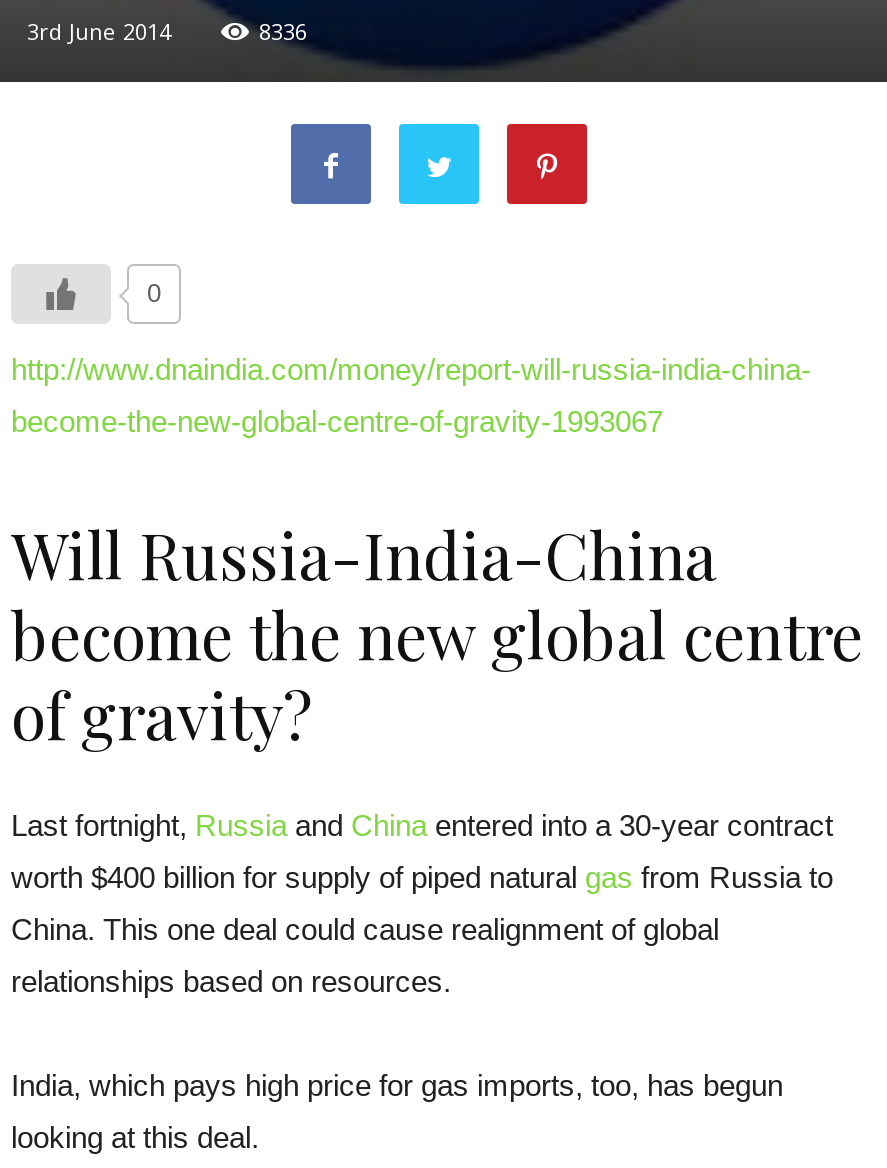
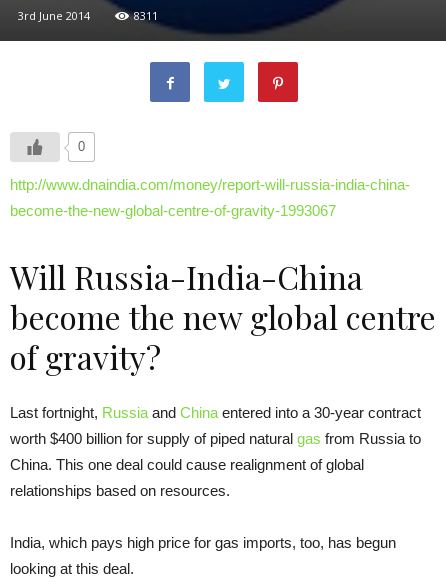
[259,16,307,46] 8336 -> [134,8,158,23] 8311

